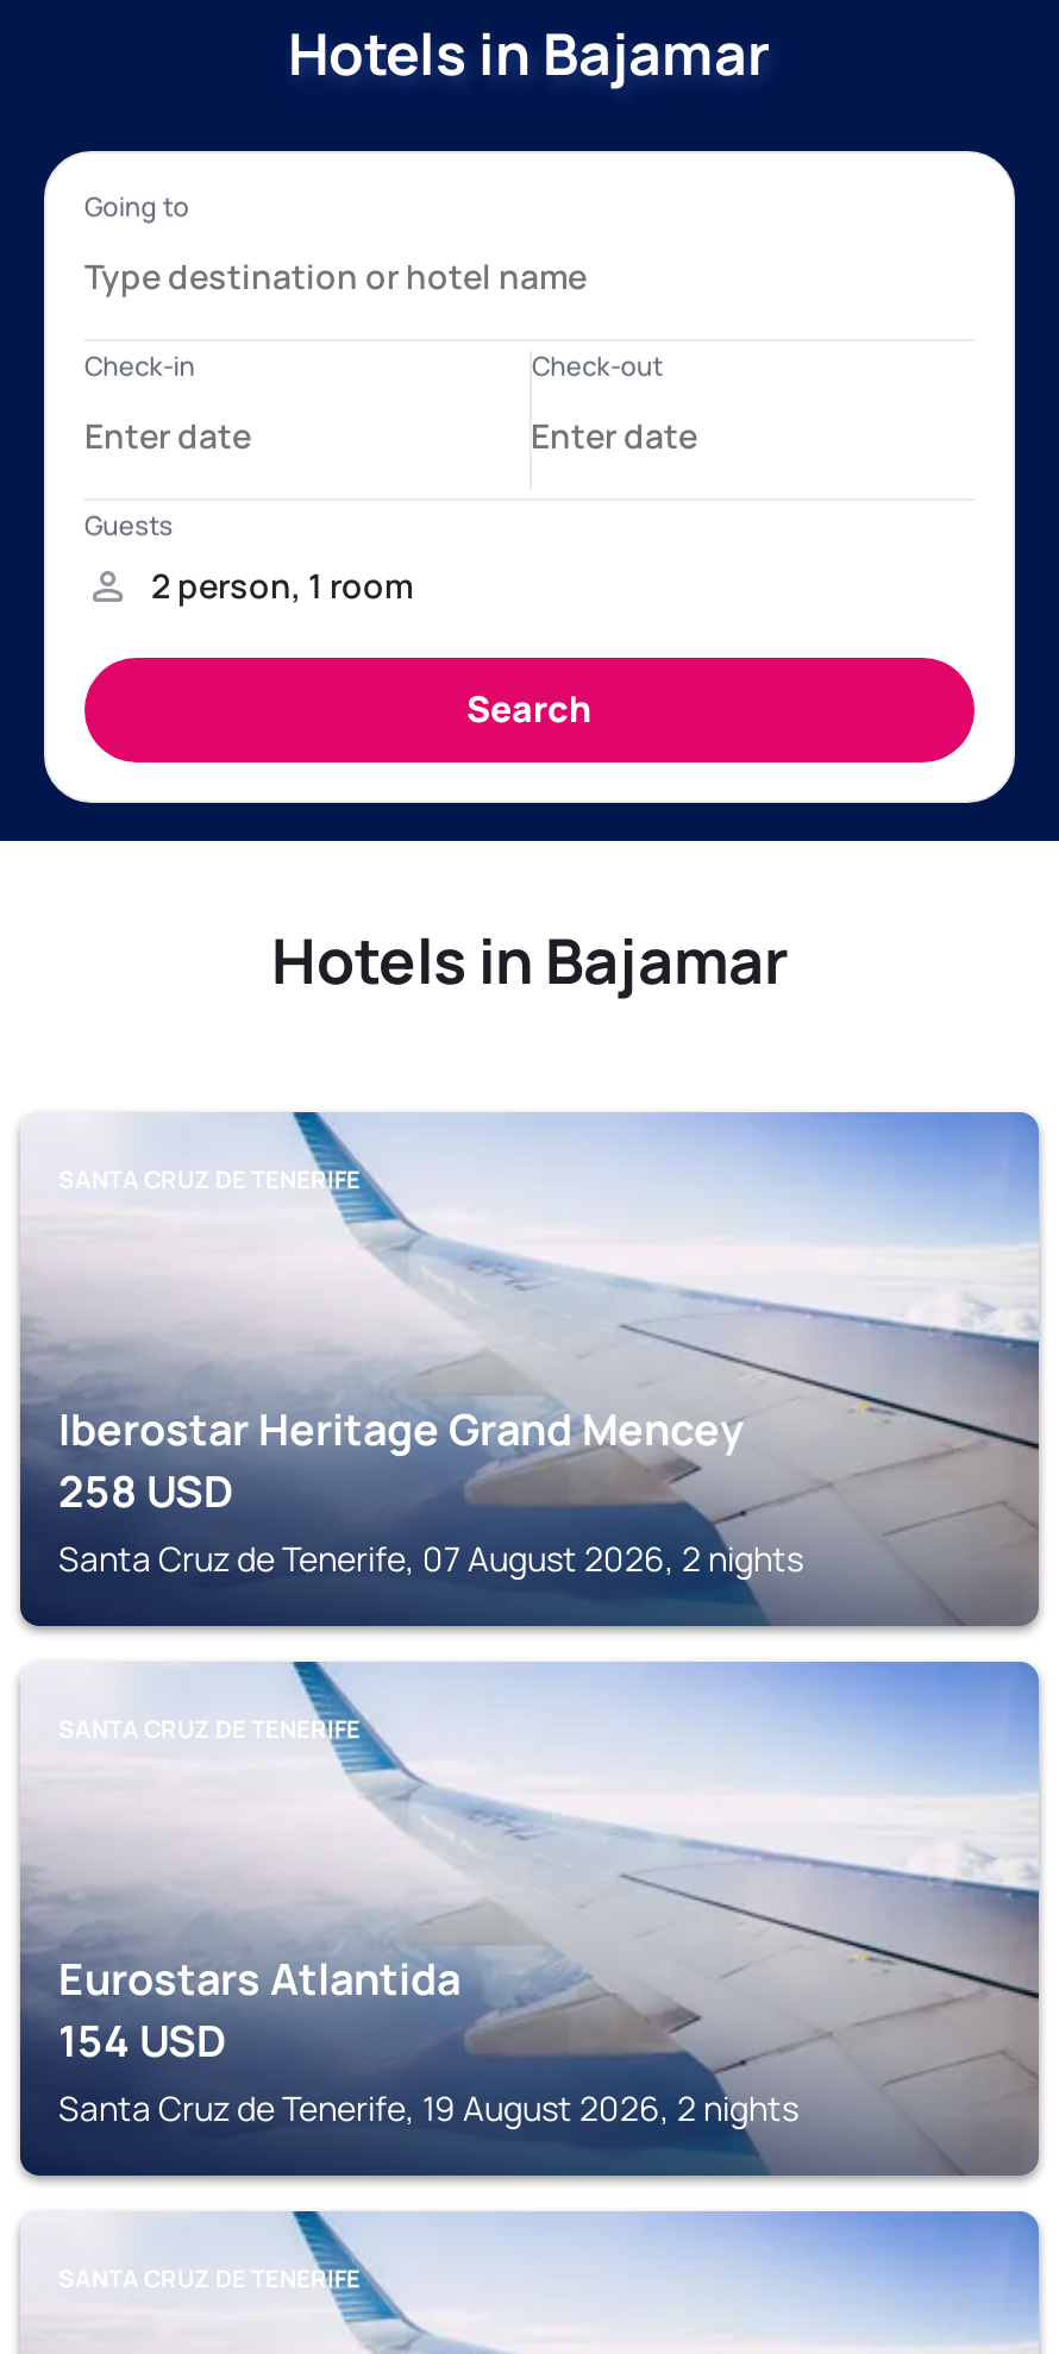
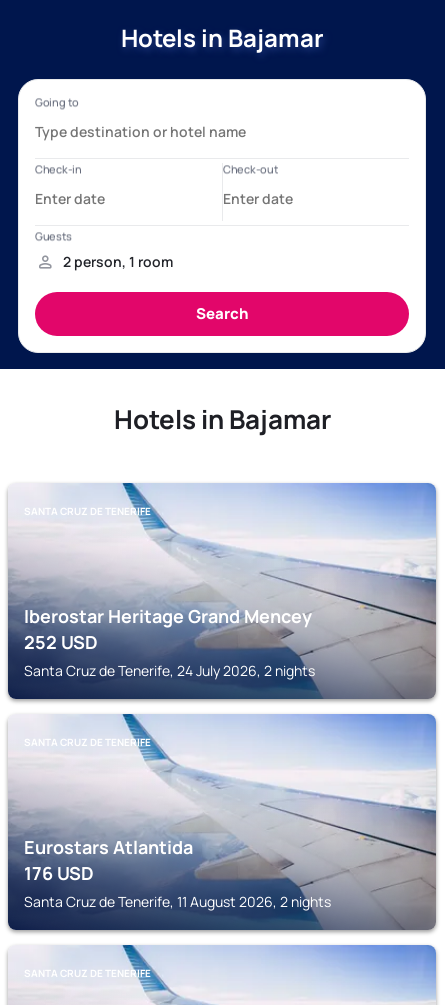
[58,1462,234,1519] 258 USD -> [24,630,98,654] 252 USD
[58,1536,803,1581] Santa Cruz de Tenerife, 07 August 2026, 2 nights -> [24,661,315,680] Santa Cruz de Tenerife, 24 July 2026, 2 nights
[58,2011,227,2069] 154 USD -> [24,861,94,885] 176 USD
[58,2085,798,2130] Santa Cruz de Tenerife, 19 August 2026, 2 nights -> [24,892,331,911] Santa Cruz de Tenerife, 11 August 2026, 2 nights

